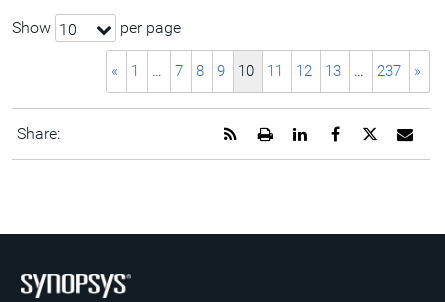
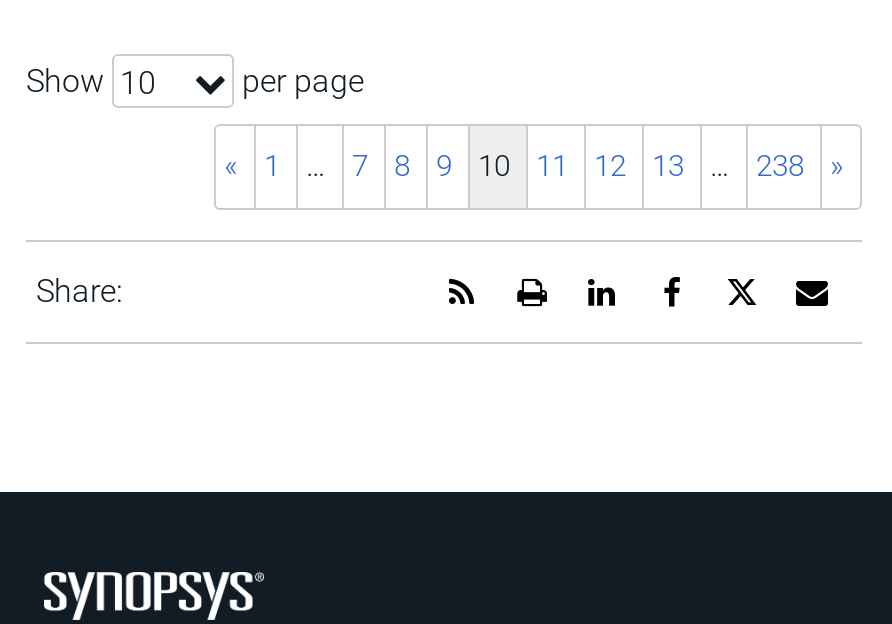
[377,62,401,80] 237 -> [756,148,804,184] 238

